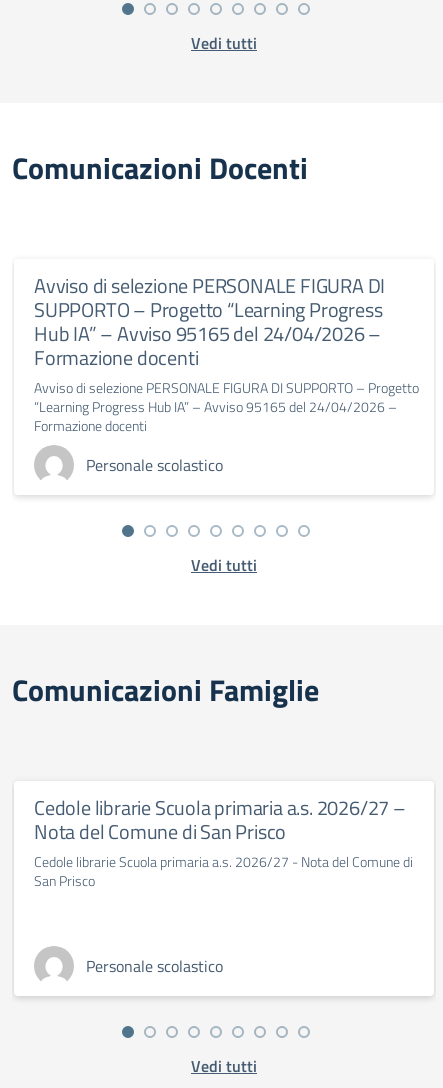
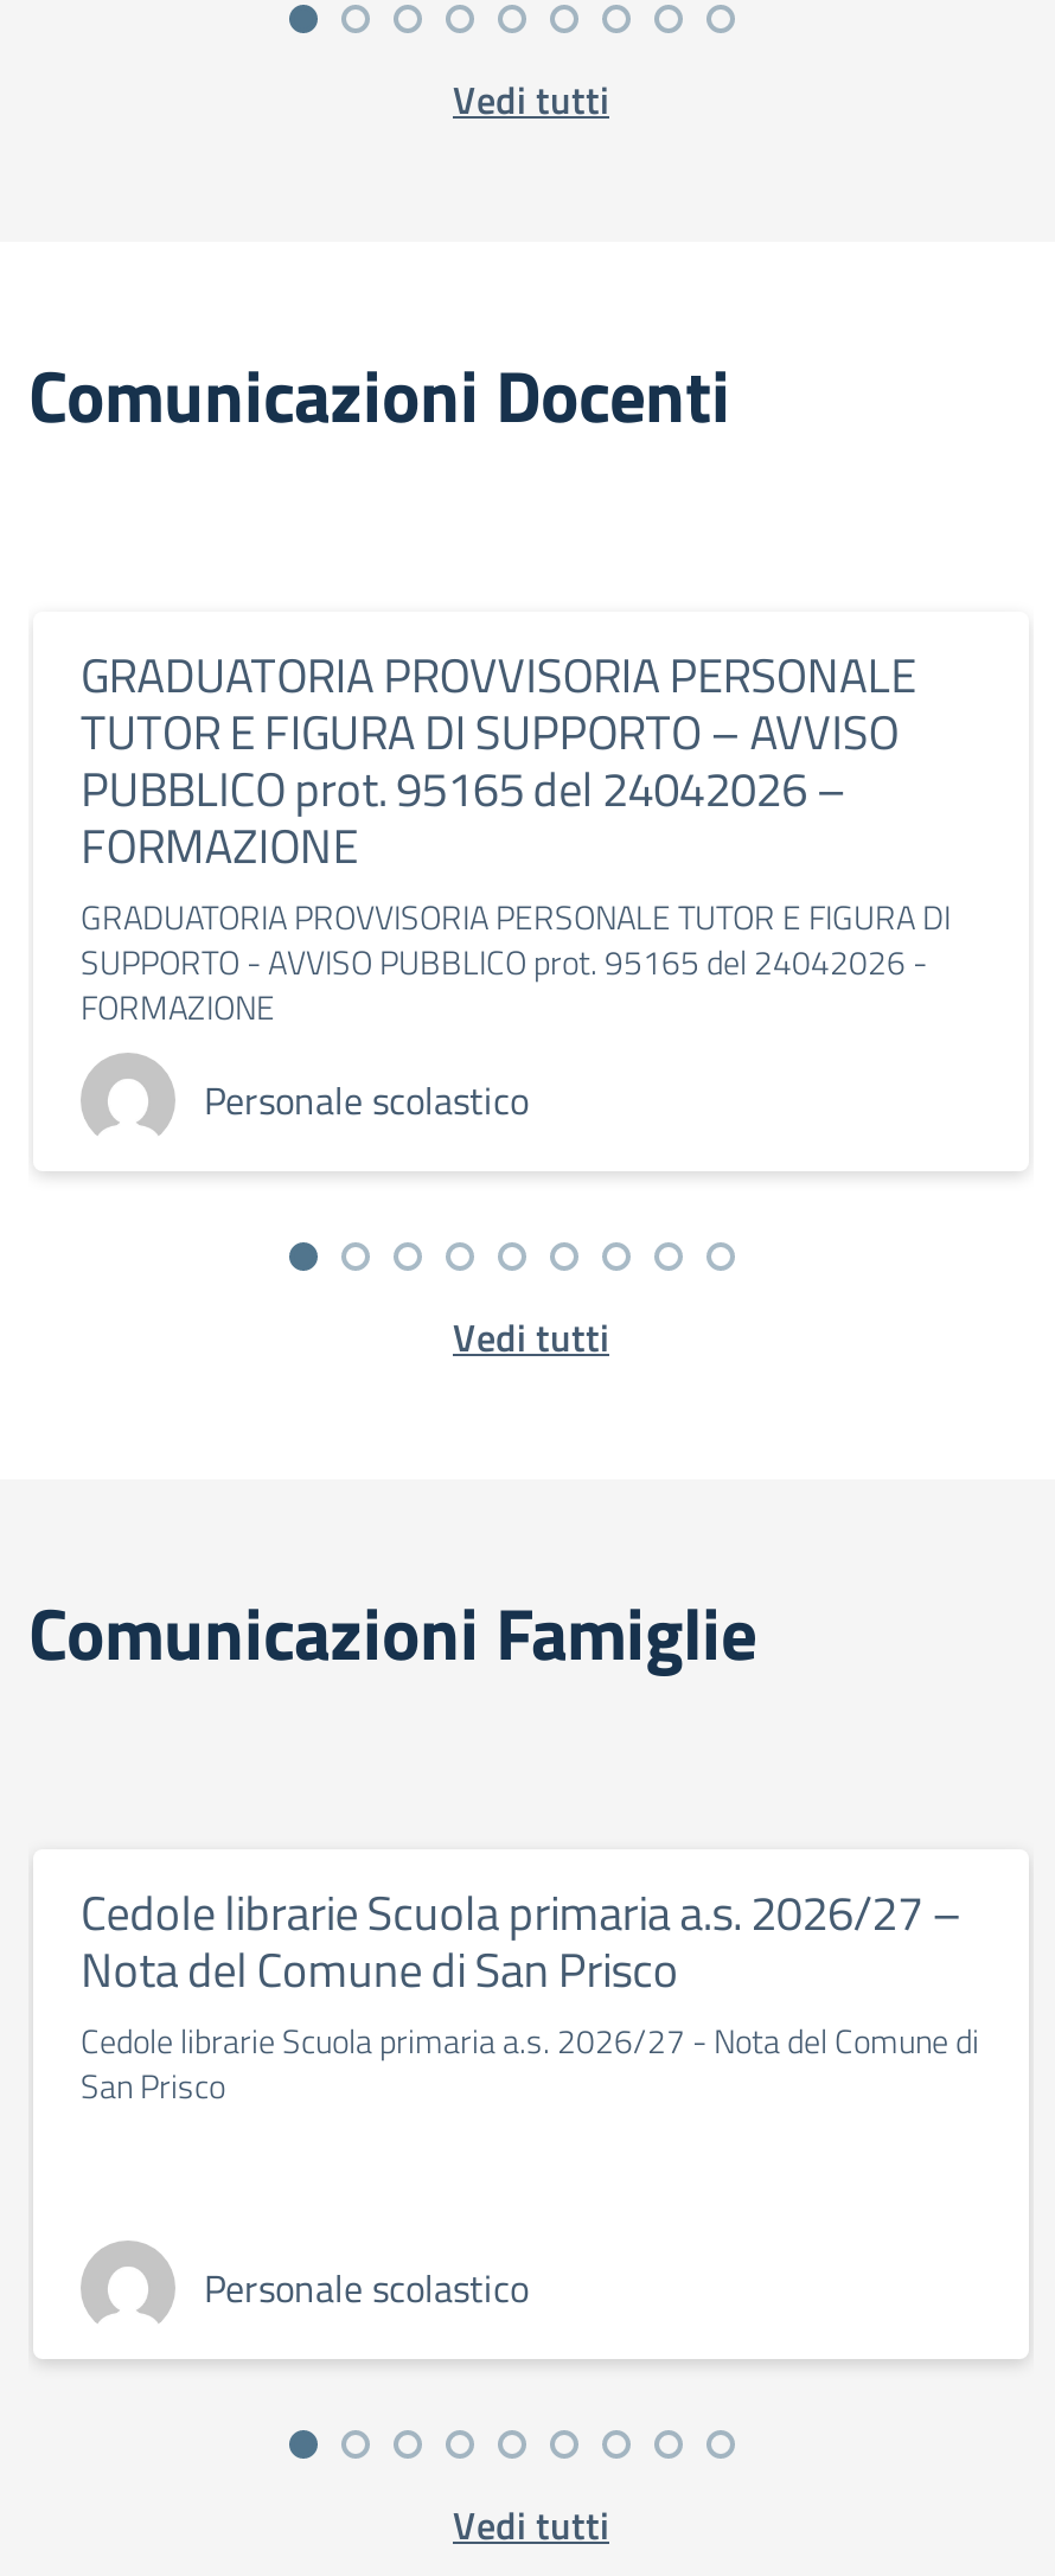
[34,270,419,436] Avviso di selezione PERSONALE FIGURA DI | SUPPORTO – Progetto “Learning Progress | Hub IA” – Avviso 95165 del 24/04/2026 – | Formazione docenti | Avviso di selezione PERSONALE FIGURA DI SUPPORTO – Progetto | “Learning Progress Hub IA” – Avviso 95165 del 24/04/2026 – | Formazione docenti -> [81,638,951,1031] GRADUATORIA PROVVISORIA PERSONALE | TUTOR E FIGURA DI SUPPORTO – AVVISO | PUBBLICO prot. 95165 del 24042026 – | FORMAZIONE | GRADUATORIA PROVVISORIA PERSONALE TUTOR E FIGURA DI | SUPPORTO - AVVISO PUBBLICO prot. 95165 del 24042026 - | FORMAZIONE

